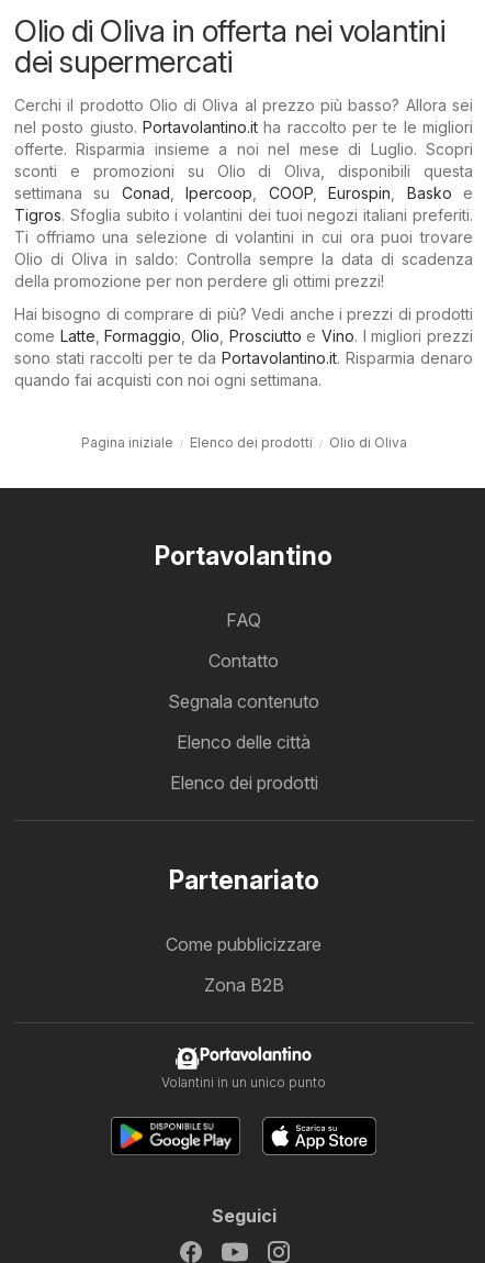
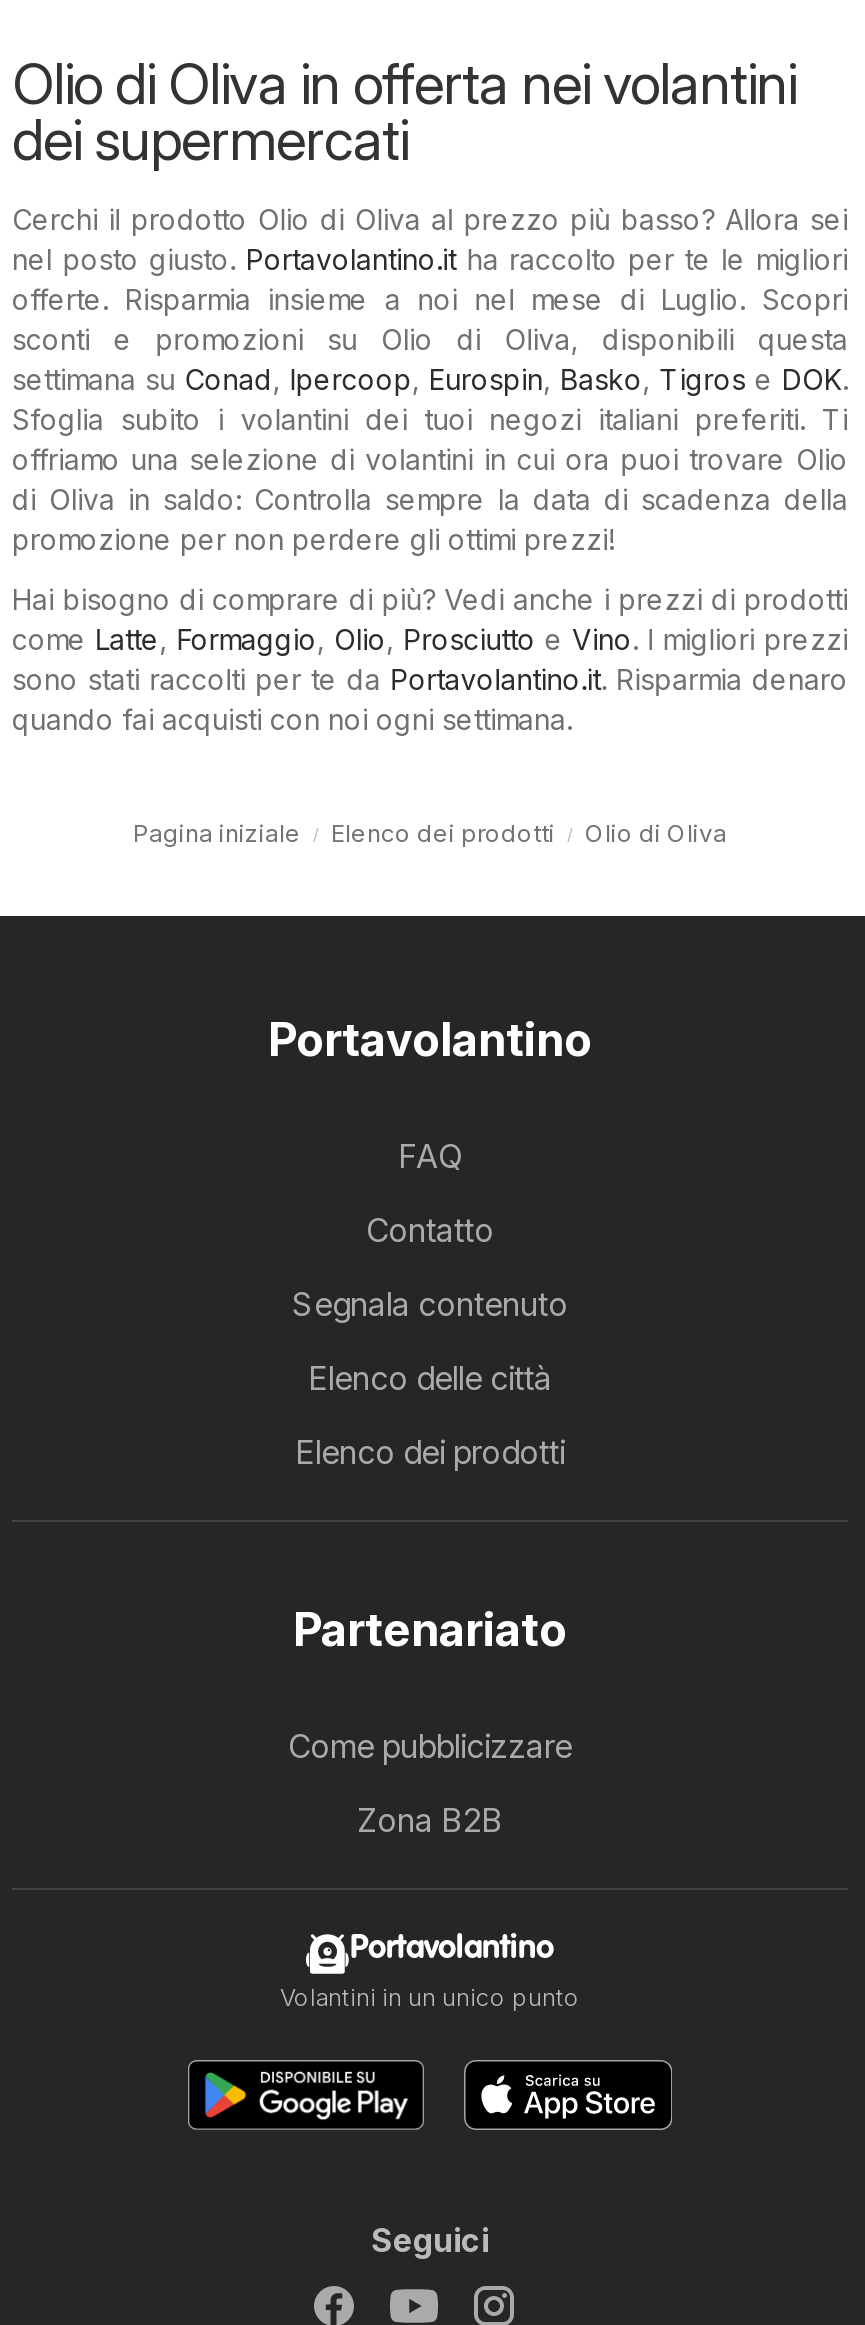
[14,184,473,291] settimana su Conad, Ipercoop, COOP, Eurospin, Basko e | Tigros. Sfoglia subito i volantini dei tuoi negozi italiani preferiti. | Ti offriamo una selezione di volantini in cui ora puoi trovare | Olio di Oliva in saldo: Controlla sempre la data di scadenza | della promozione per non perdere gli ottimi prezzi! -> [12,362,848,556] settimana su Conad, Ipercoop, Eurospin, Basko, Tigros e DOK. | Sfoglia subito i volantini dei tuoi negozi italiani preferiti. Ti | offriamo una selezione di volantini in cui ora puoi trovare Olio | di Oliva in saldo: Controlla sempre la data di scadenza della | promozione per non perdere gli ottimi prezzi!

